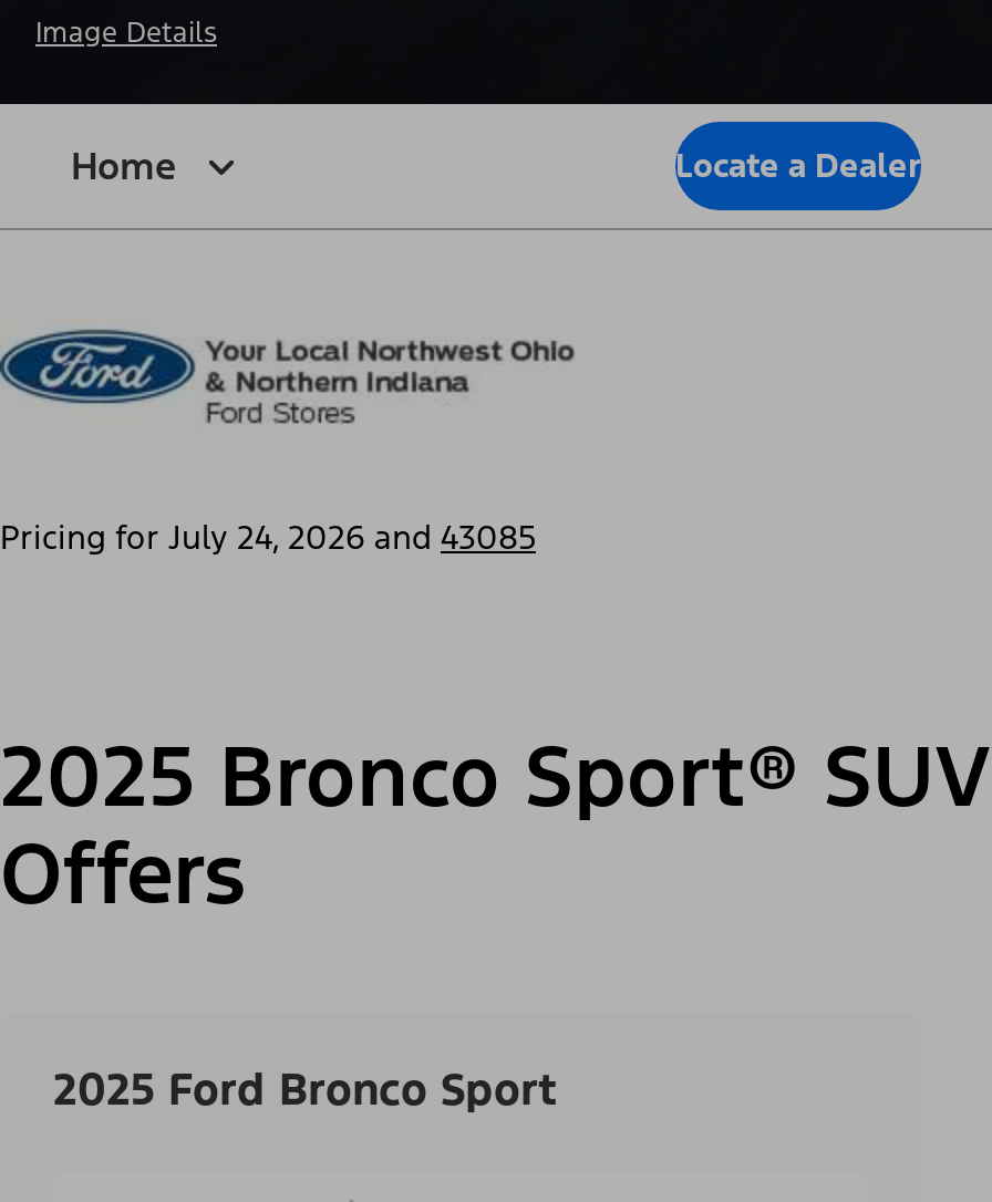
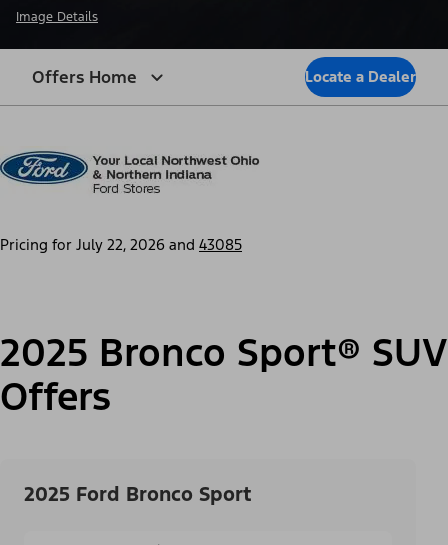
[71,142,177,191] Home -> [32,66,137,88] Offers Home
[0,516,536,558] Pricing for July 24, 2026 and 43085 -> [0,235,242,254] Pricing for July 22, 2026 and 43085

